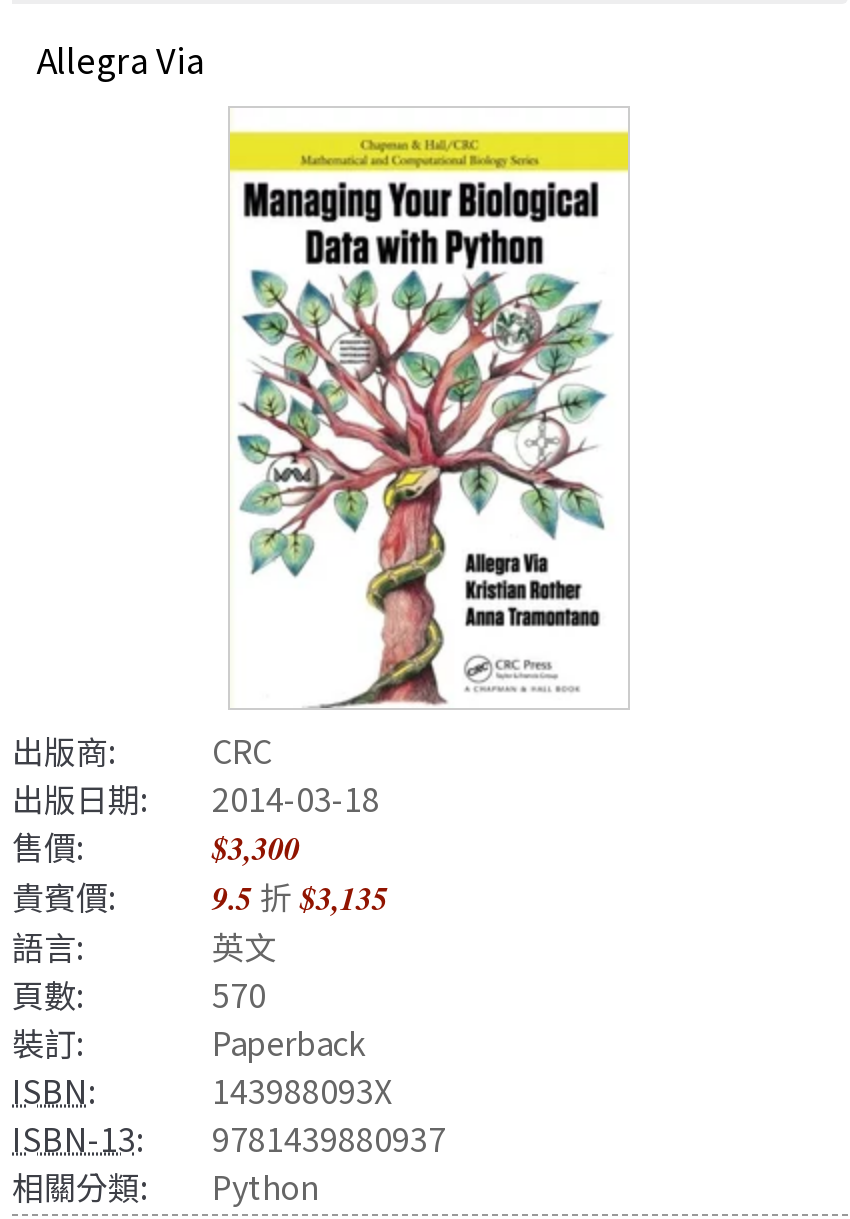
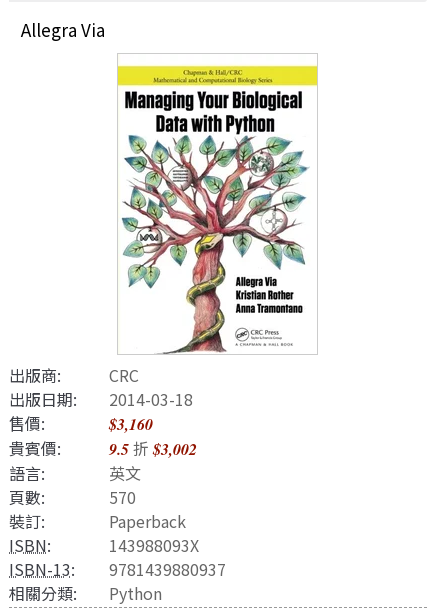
[212,826,300,870] $3,300 -> [109,413,153,435] $3,160
[12,872,388,920] 貴賓價: 9.5折$3,135 -> [9,436,197,460] 貴賓價: 9.5折$3,002

